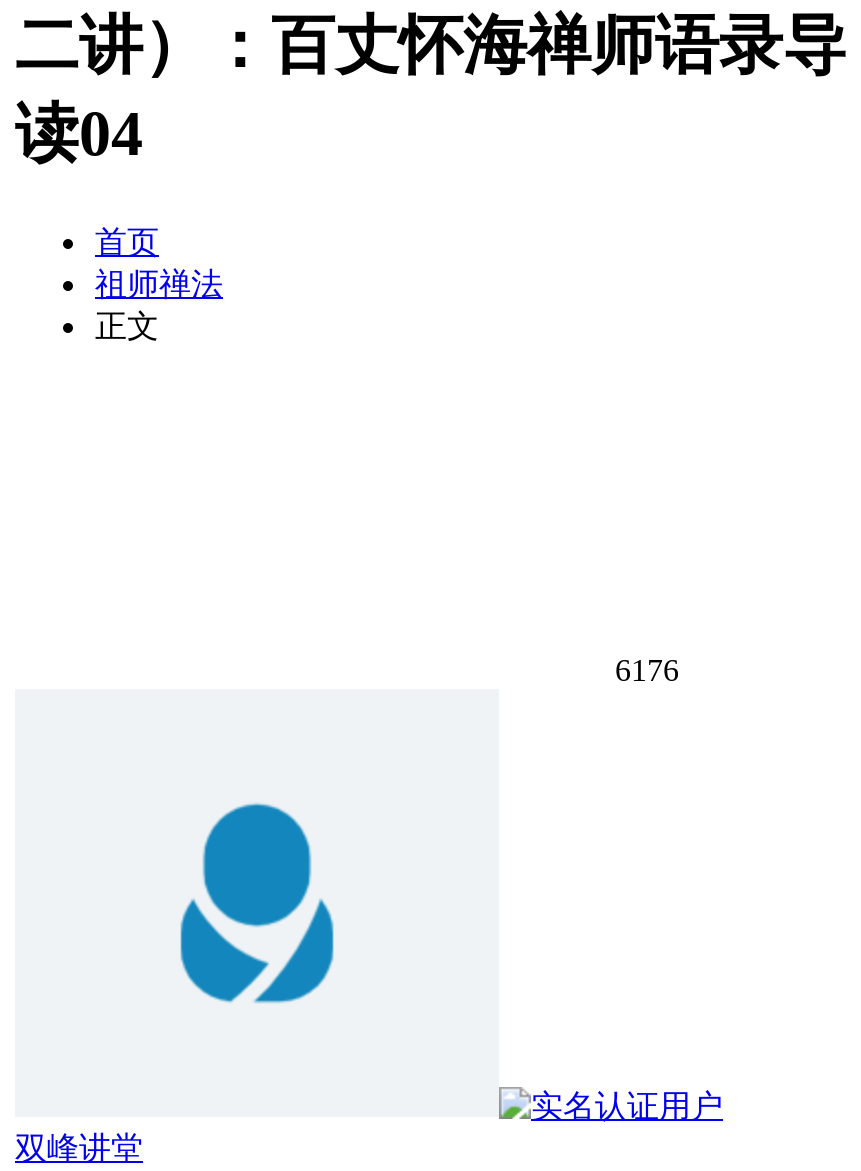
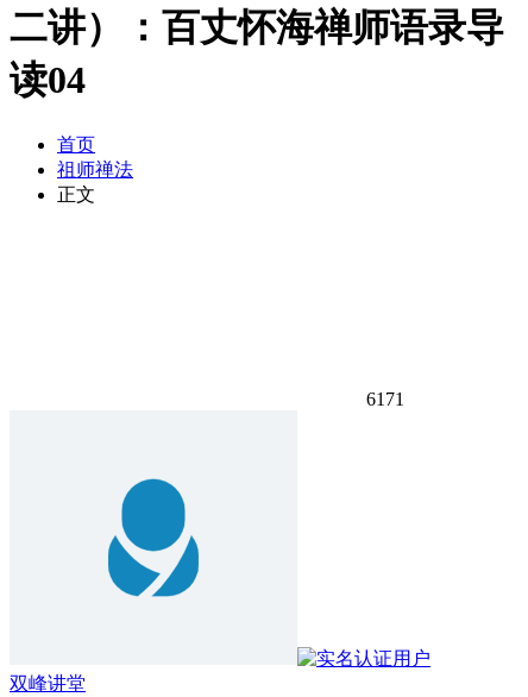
[615,653,679,687] 6176 -> [366,389,404,409] 6171

